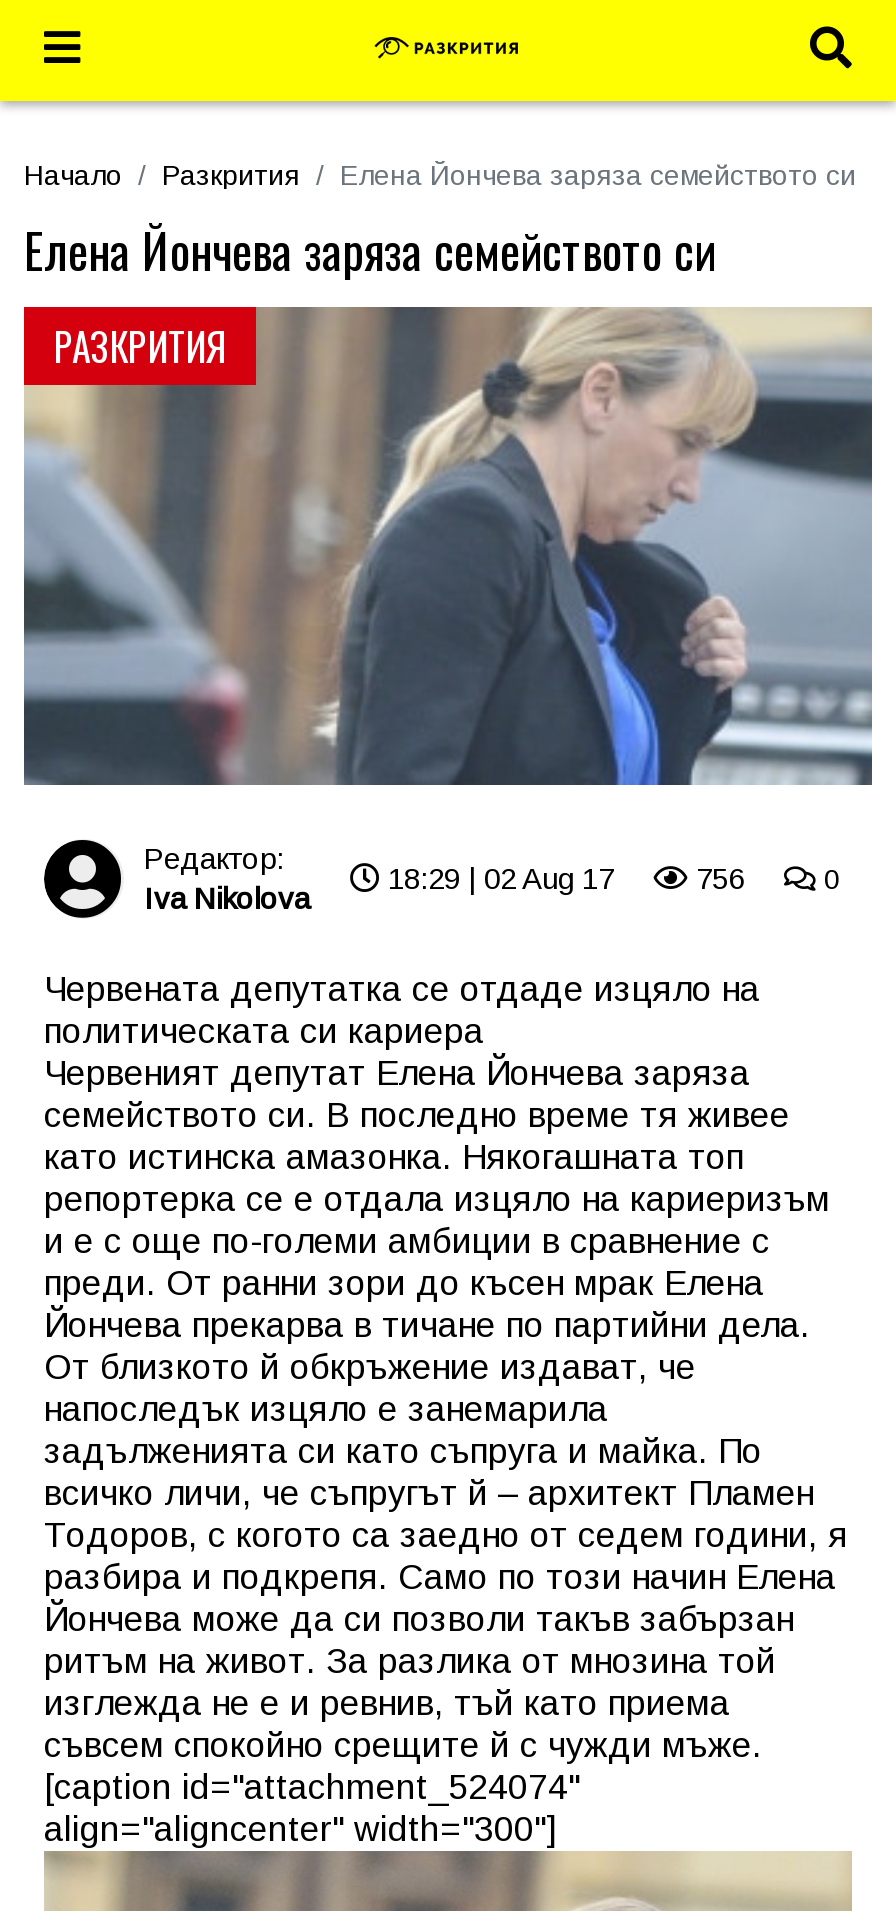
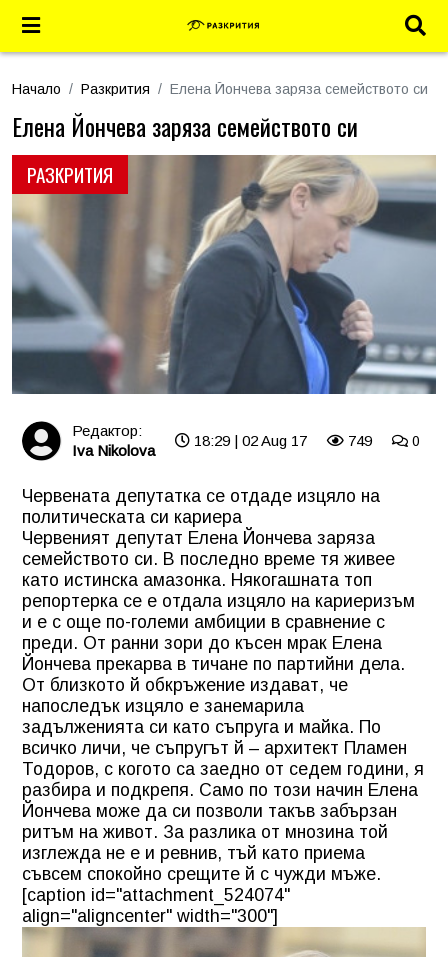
[688,861,744,895] 756 -> [344,432,372,449] 749

